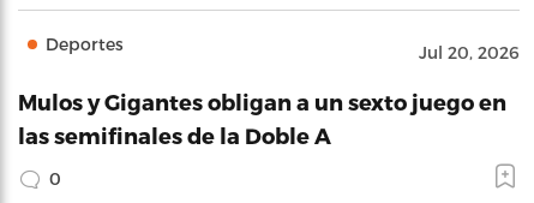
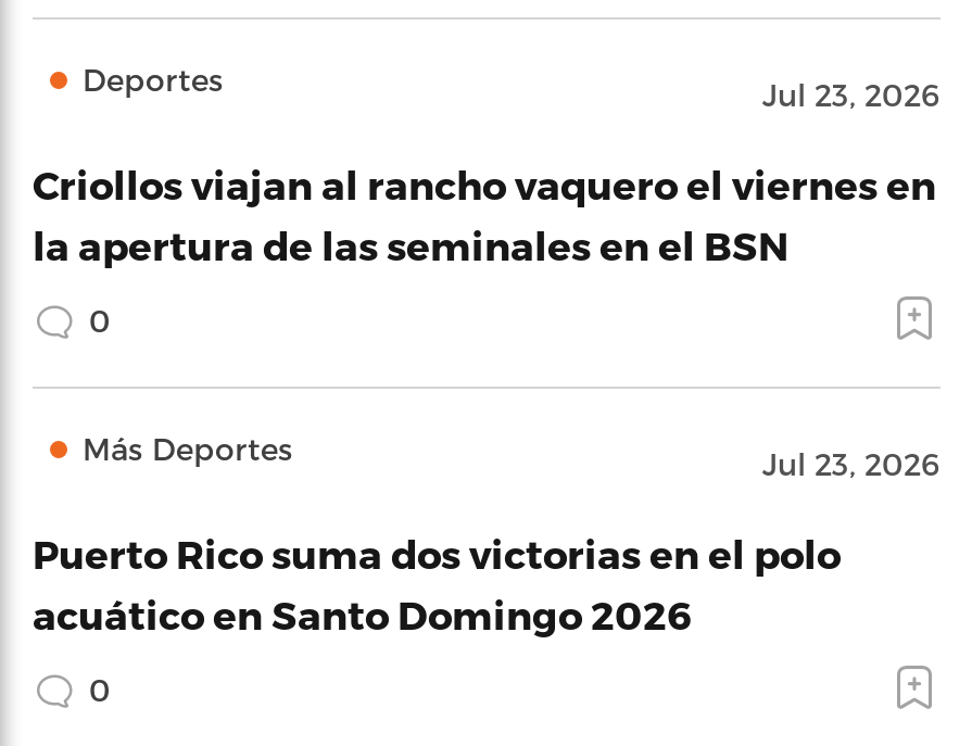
[18,42,520,148] Jul 20, 2026 | Mulos y Gigantes obligan a un sexto juego en | las semifinales de la Doble A -> [33,75,941,635] Jul 23, 2026 | Criollos viajan al rancho vaquero el viernes en | la apertura de las seminales en el BSN | 0 | Más Deportes | Jul 23, 2026 | Puerto Rico suma dos victorias en el polo | acuático en Santo Domingo 2026

